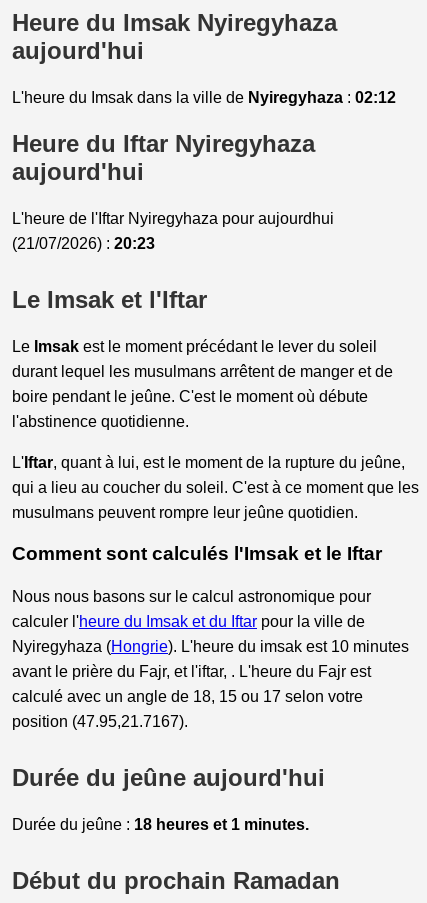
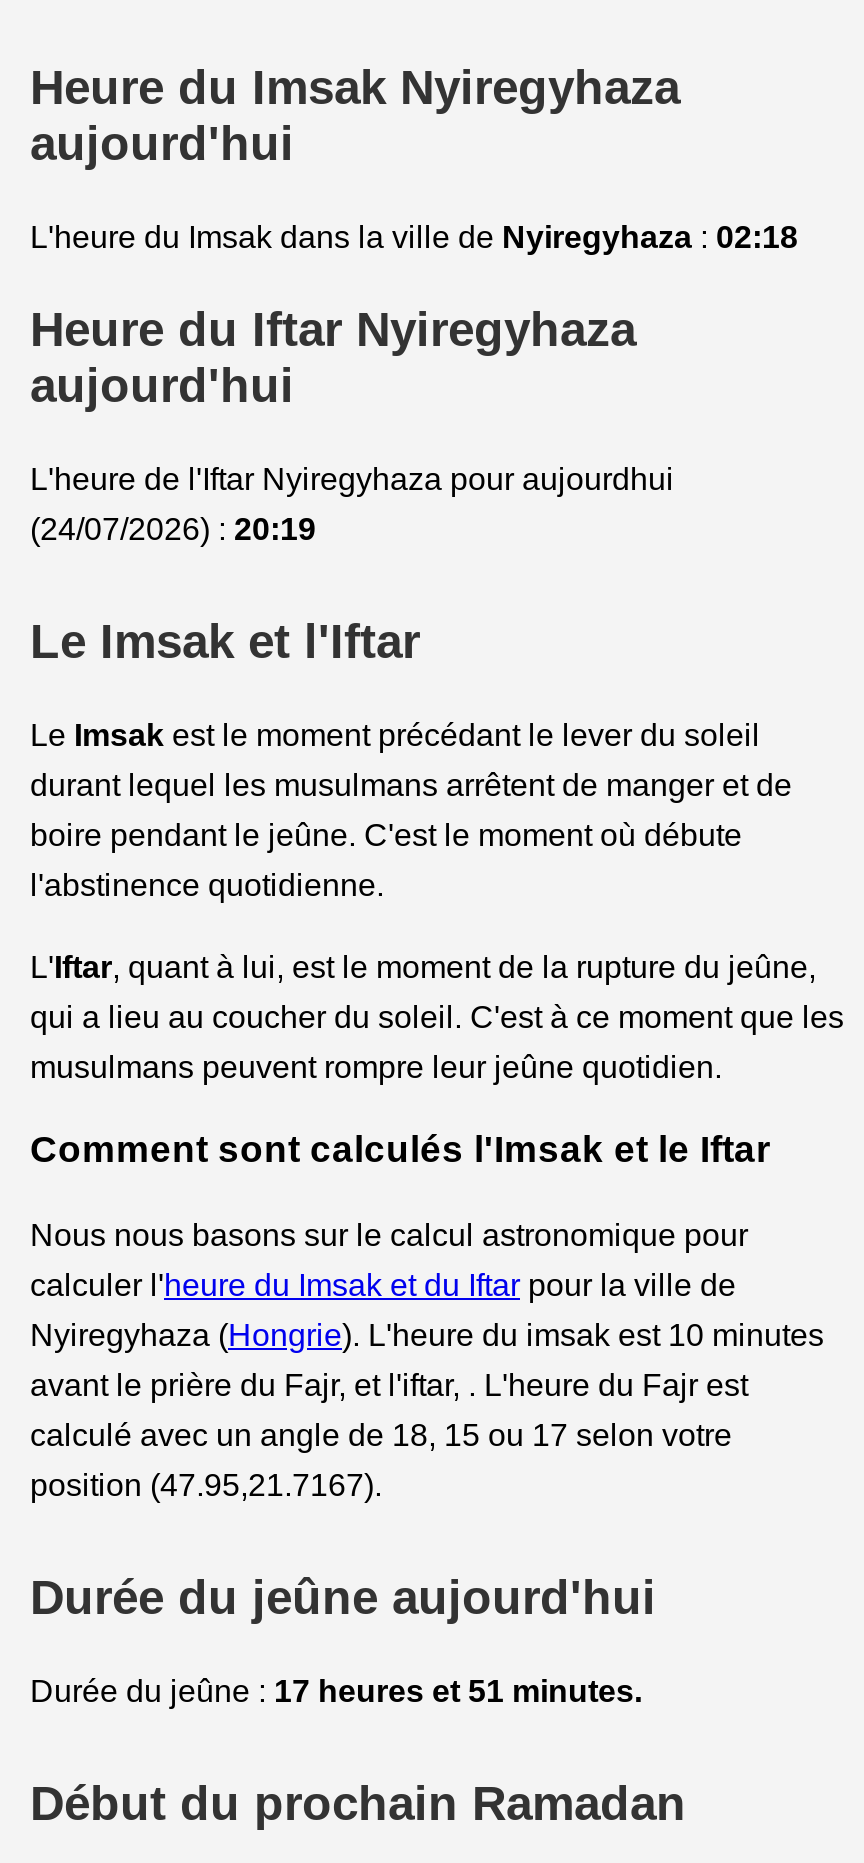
[12,89,396,106] L'heure du Imsak dans la ville de Nyiregyhaza: 02:12 -> [30,220,798,254] L'heure du Imsak dans la ville de Nyiregyhaza: 02:18
[12,235,155,252] (21/07/2026) : 20:23 -> [30,511,316,545] (24/07/2026) : 20:19
[12,816,309,833] Durée du jeûne : 18 heures et 1 minutes. -> [30,1674,642,1708] Durée du jeûne : 17 heures et 51 minutes.

